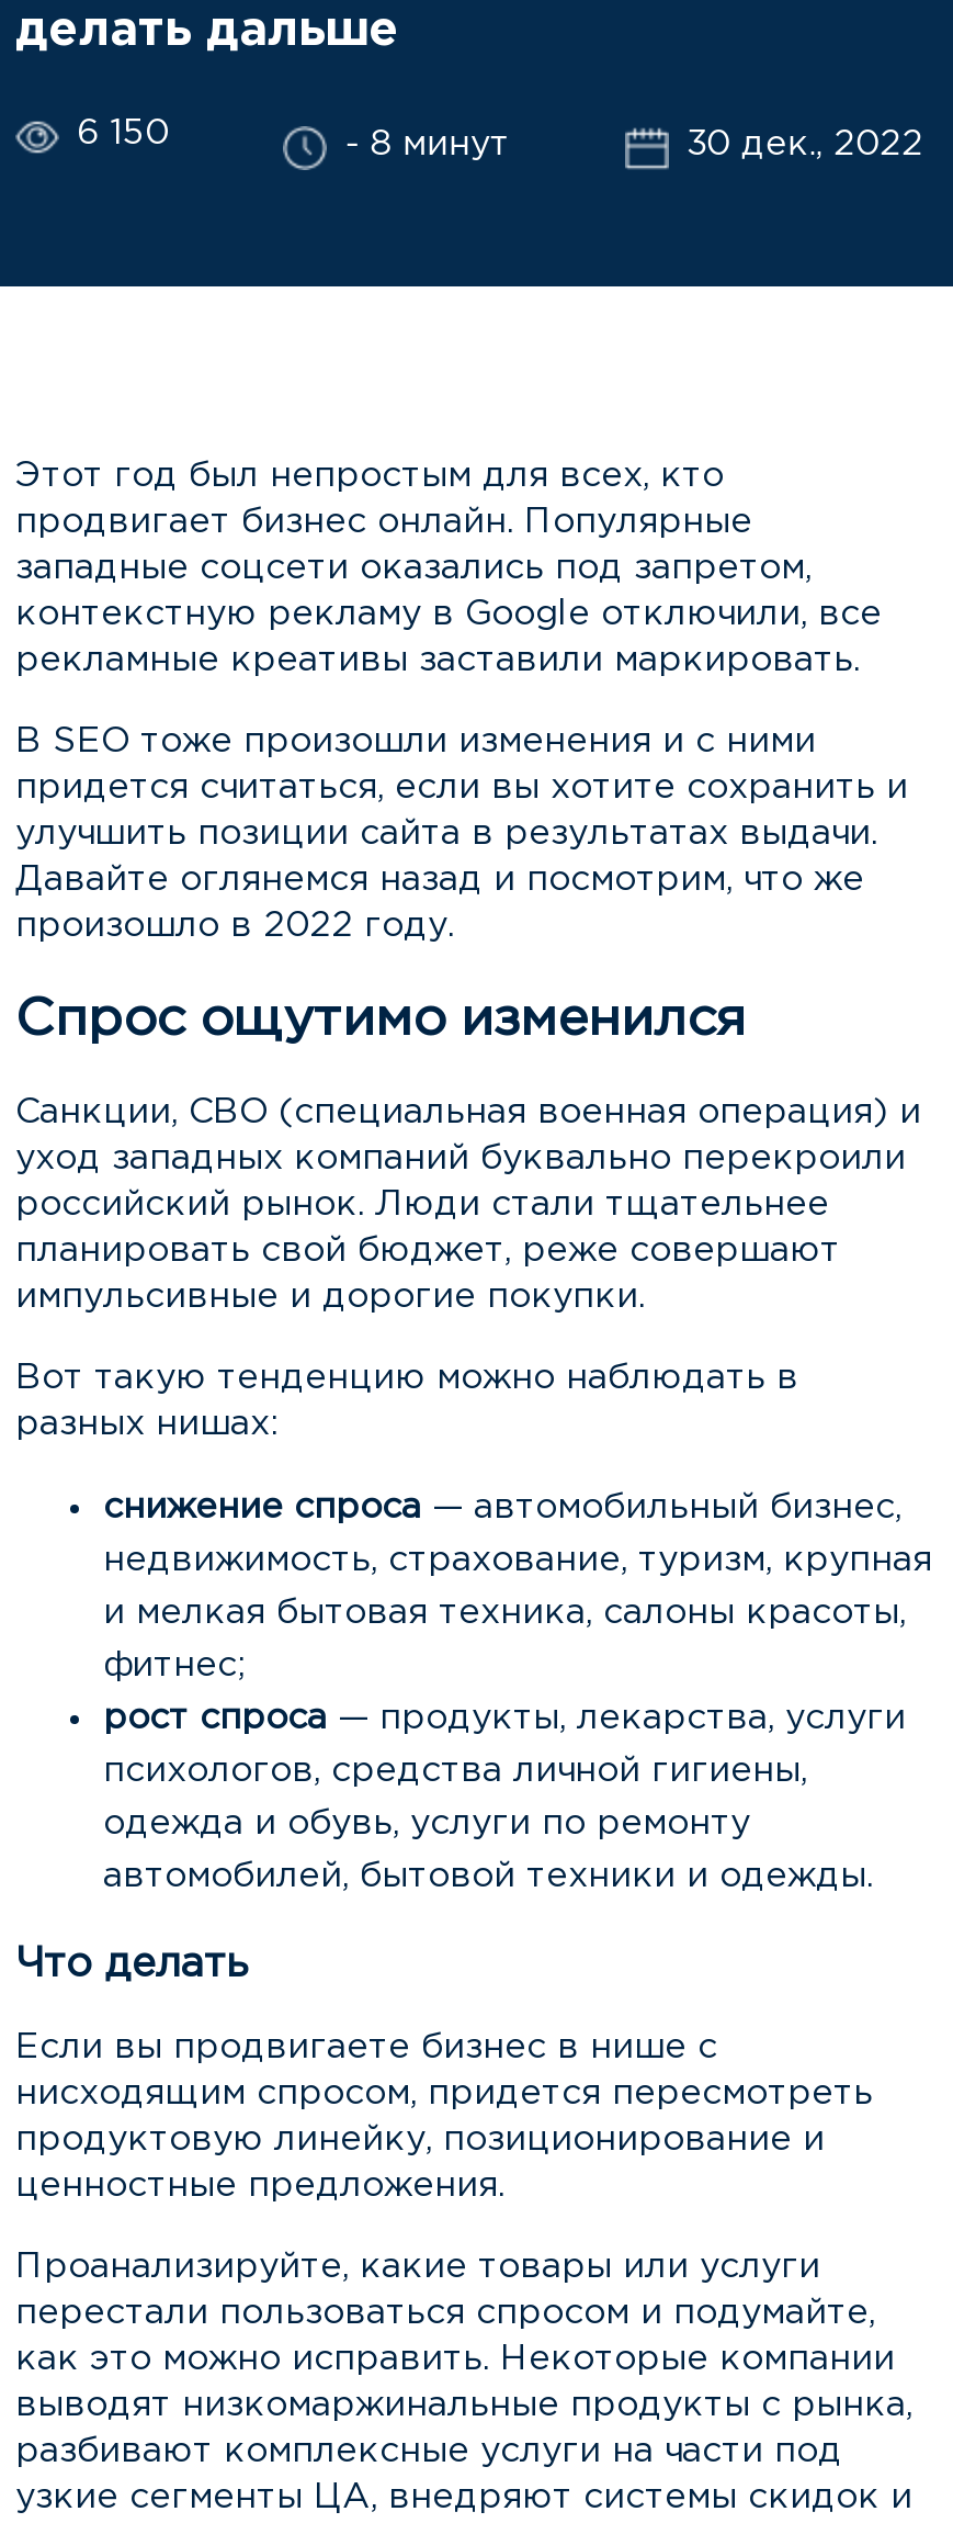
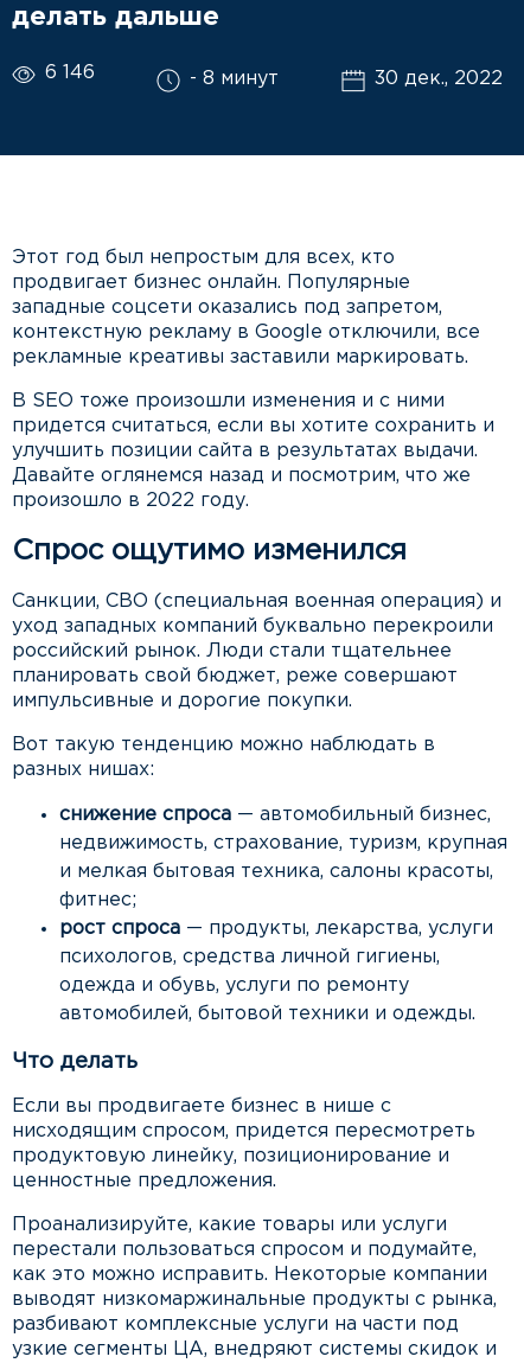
[77,117,169,150] 6 150 -> [45,64,95,82] 6 146

